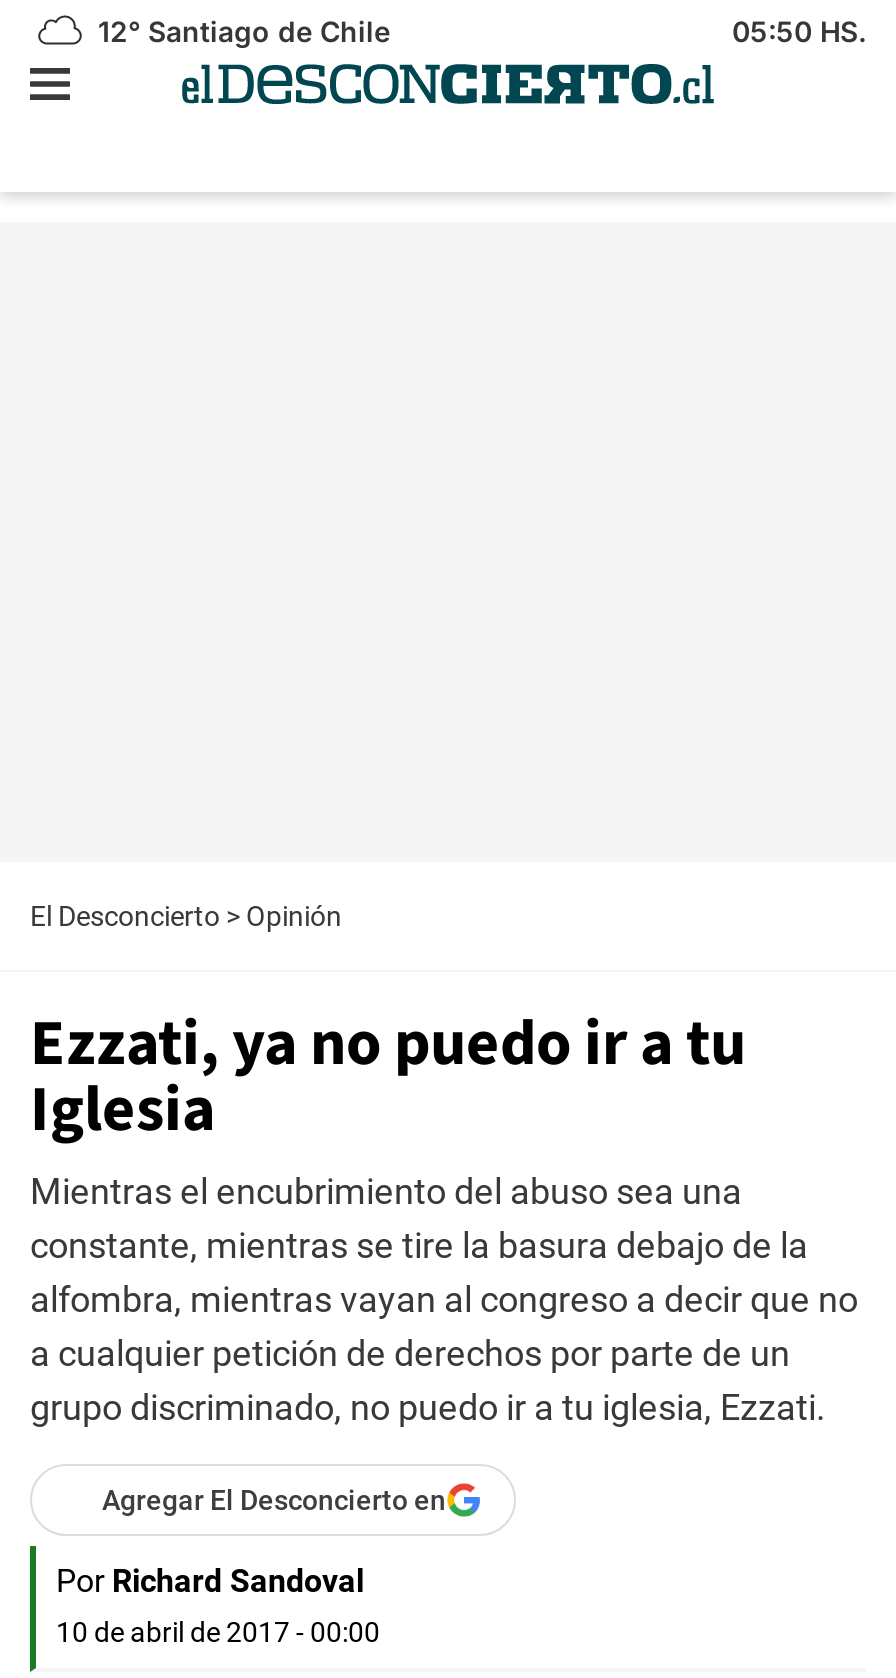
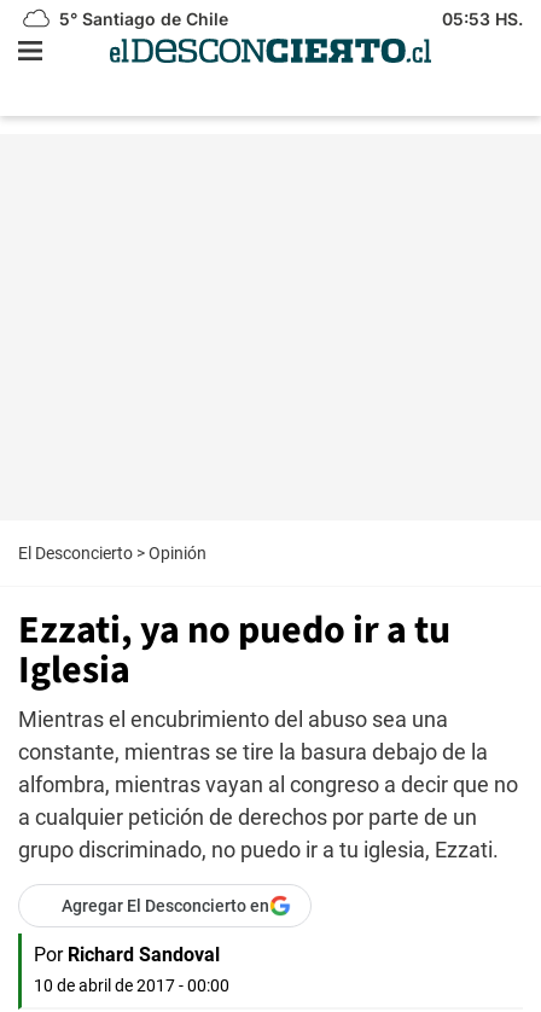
[90,14,390,48] 12° Santiago de Chile -> [54,8,228,29] 5° Santiago de Chile
[732,14,866,48] 05:50 HS. -> [442,8,523,29] 05:53 HS.

